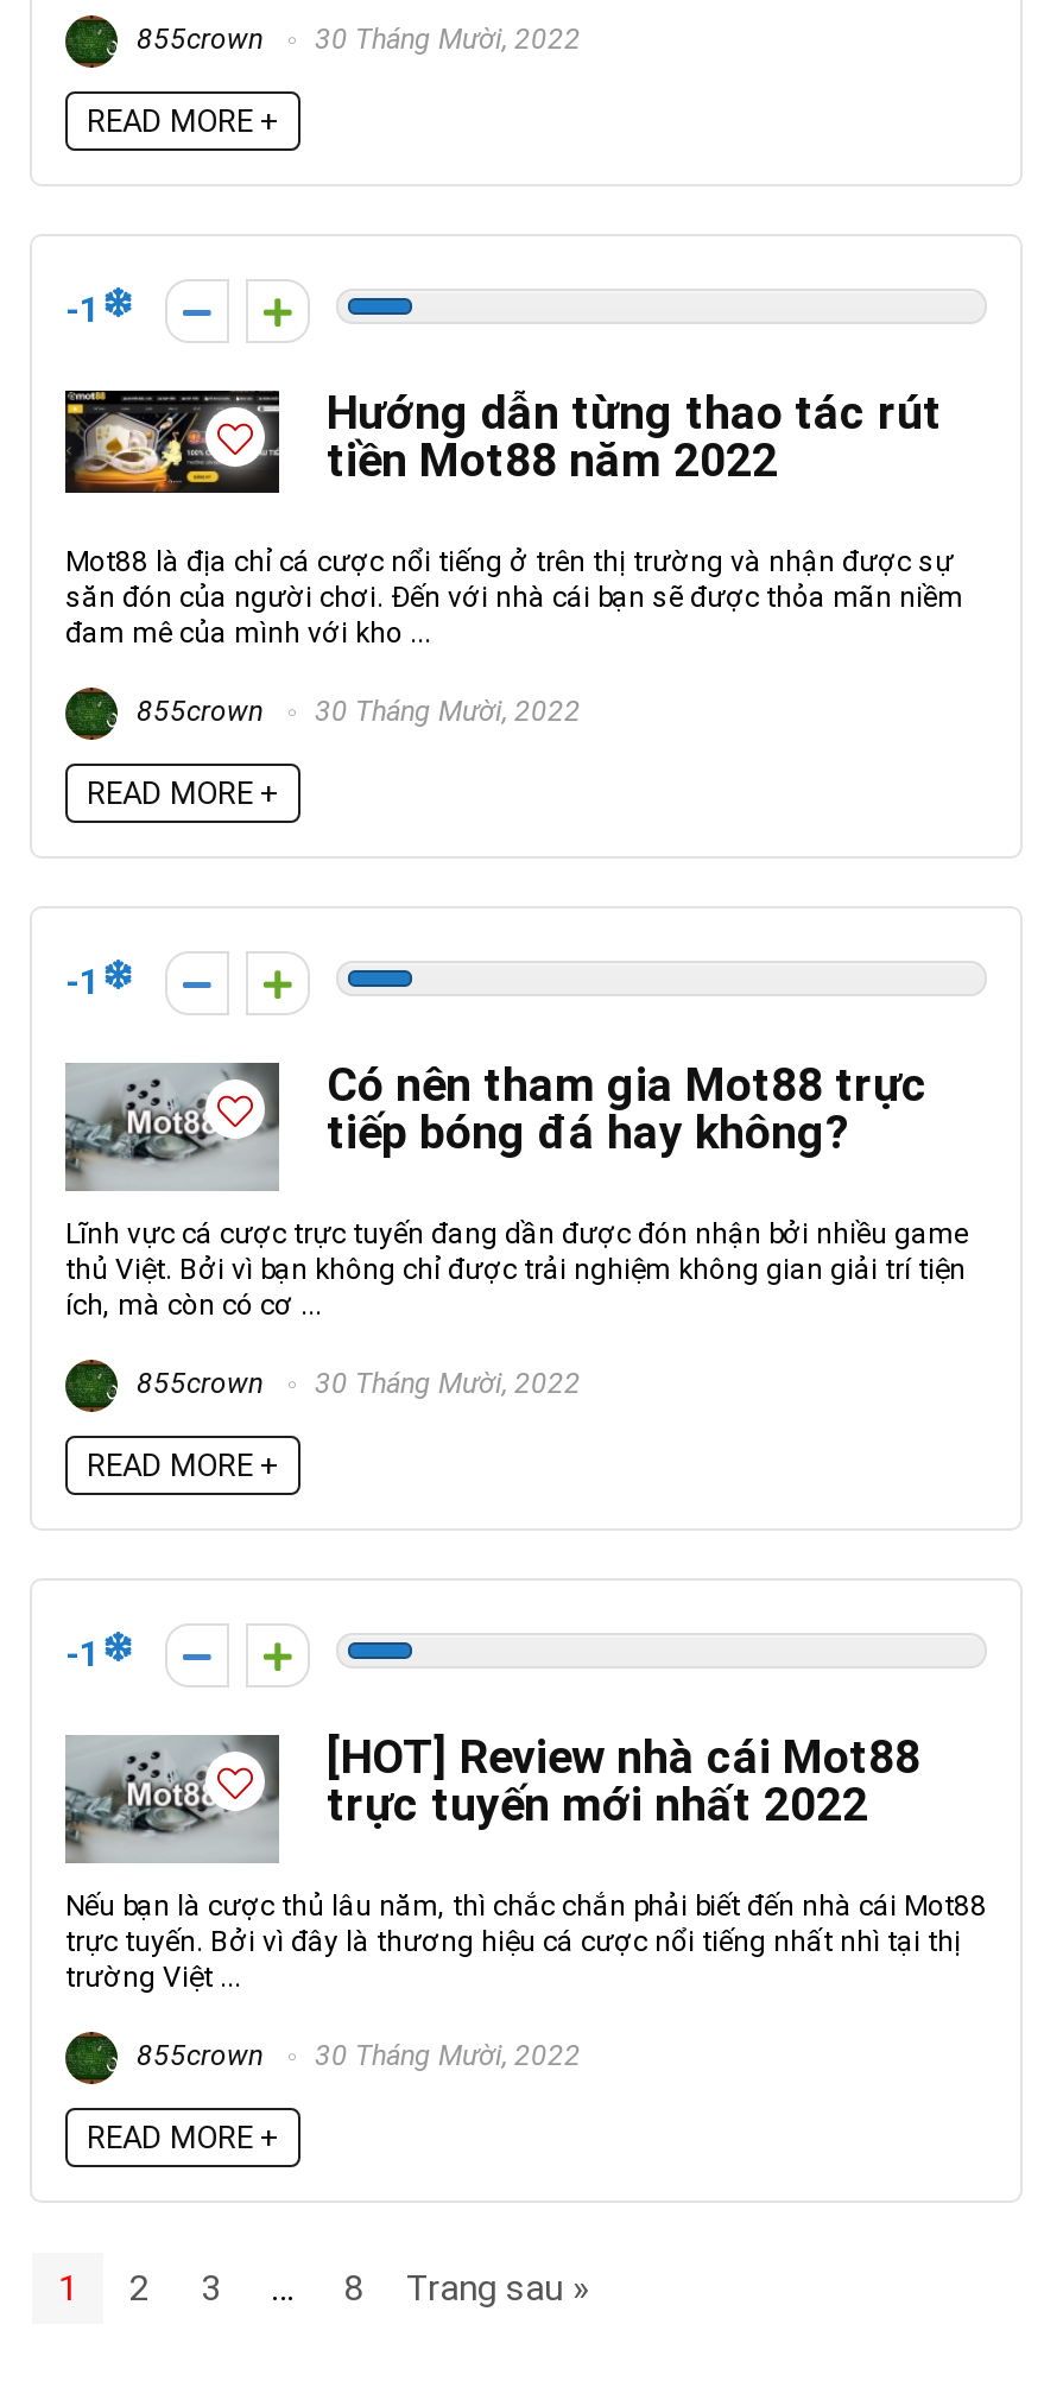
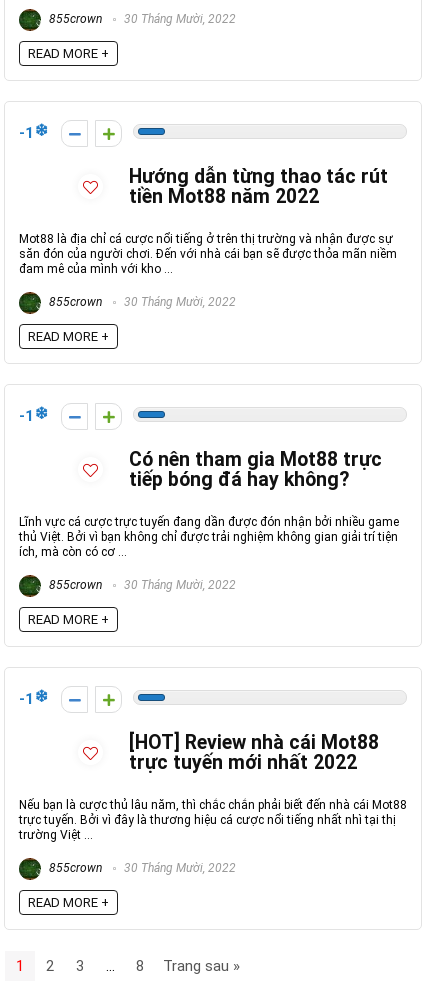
[63,388,281,495] [image] -> none
[63,1060,281,1193] [image] -> none
[63,1733,281,1866] [image] -> none

